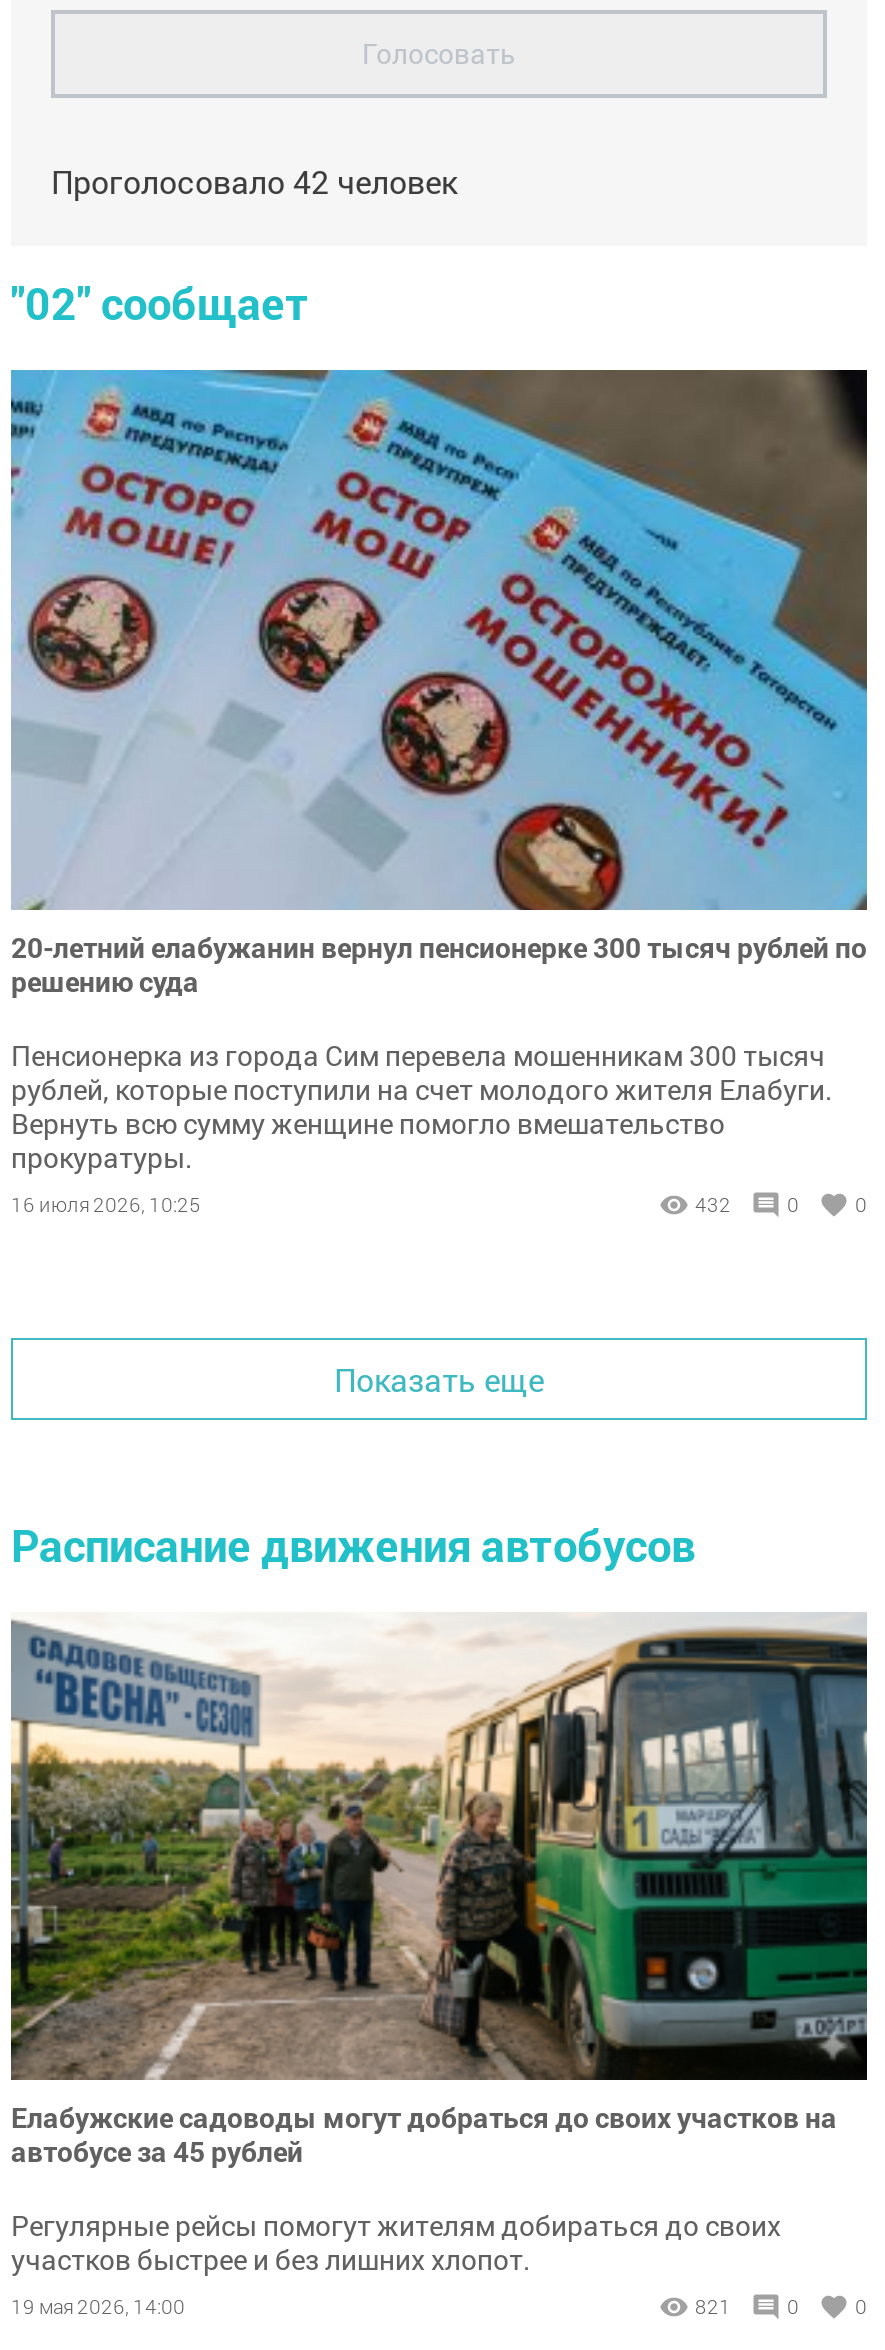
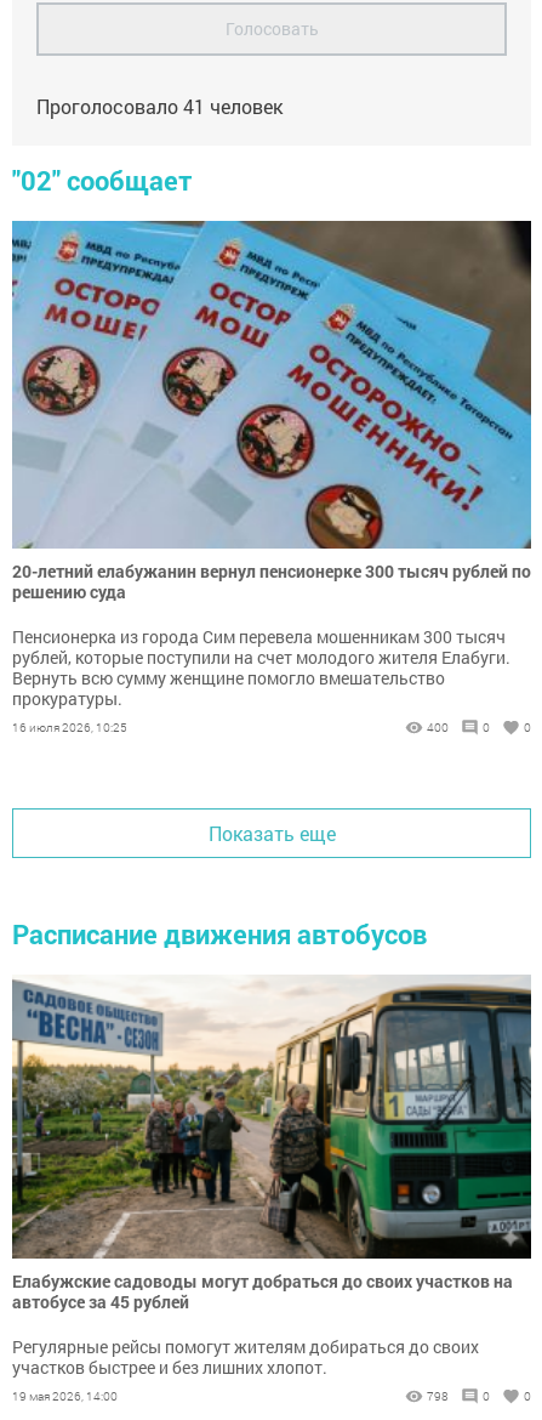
[51,160,457,202] Проголосовало 42 человек -> [36,93,283,119] Проголосовало 41 человек
[695,1192,731,1218] 432 -> [427,720,449,735] 400
[695,2294,731,2320] 821 -> [427,1388,449,1404] 798

